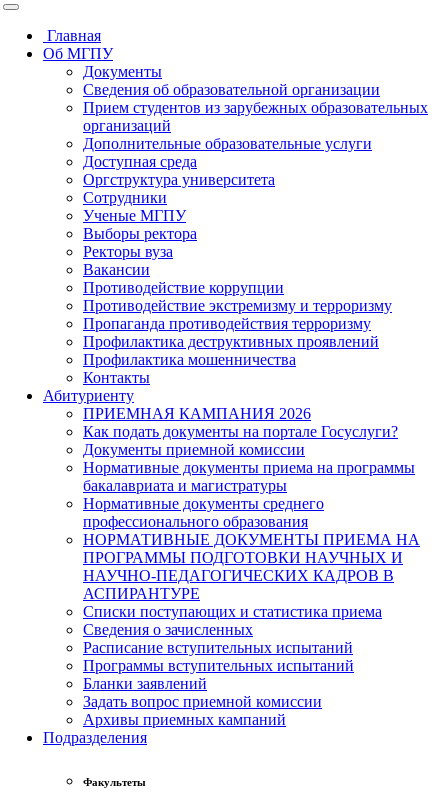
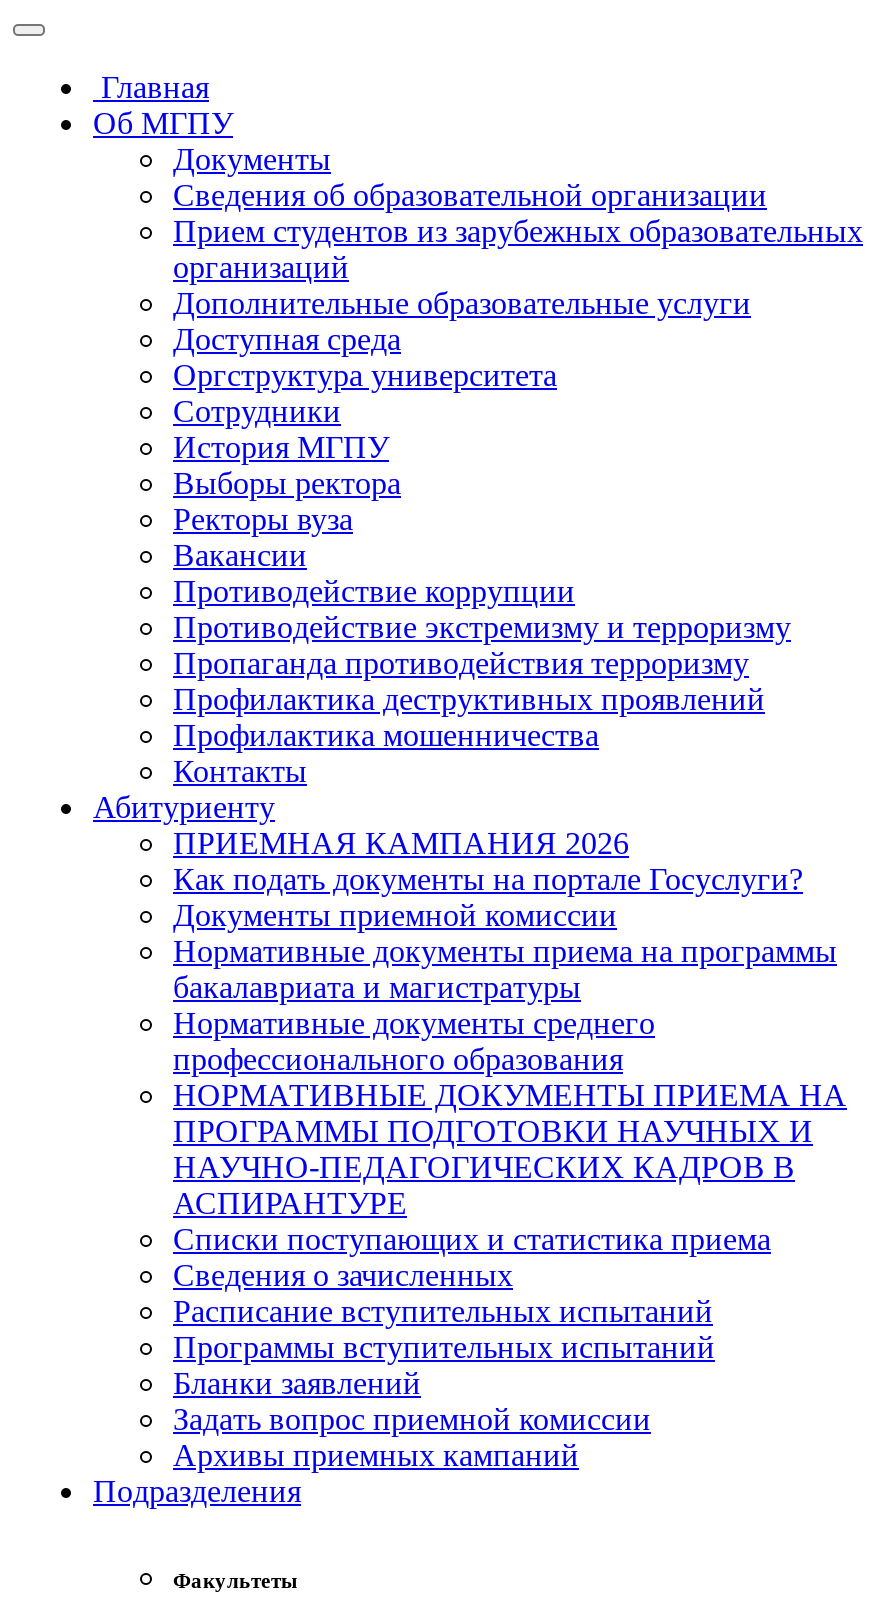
[83,207,186,224] Ученые МГПУ -> [173,430,389,464] История МГПУ

